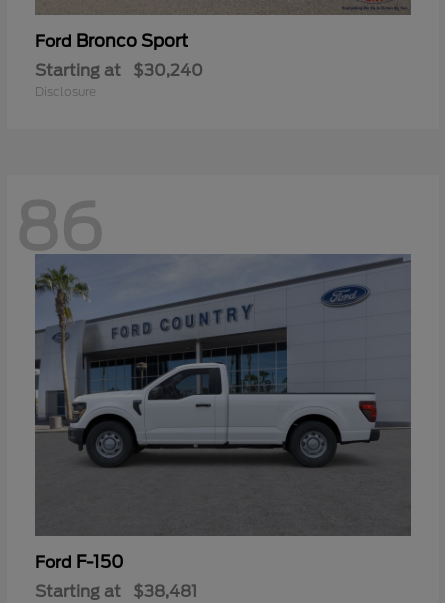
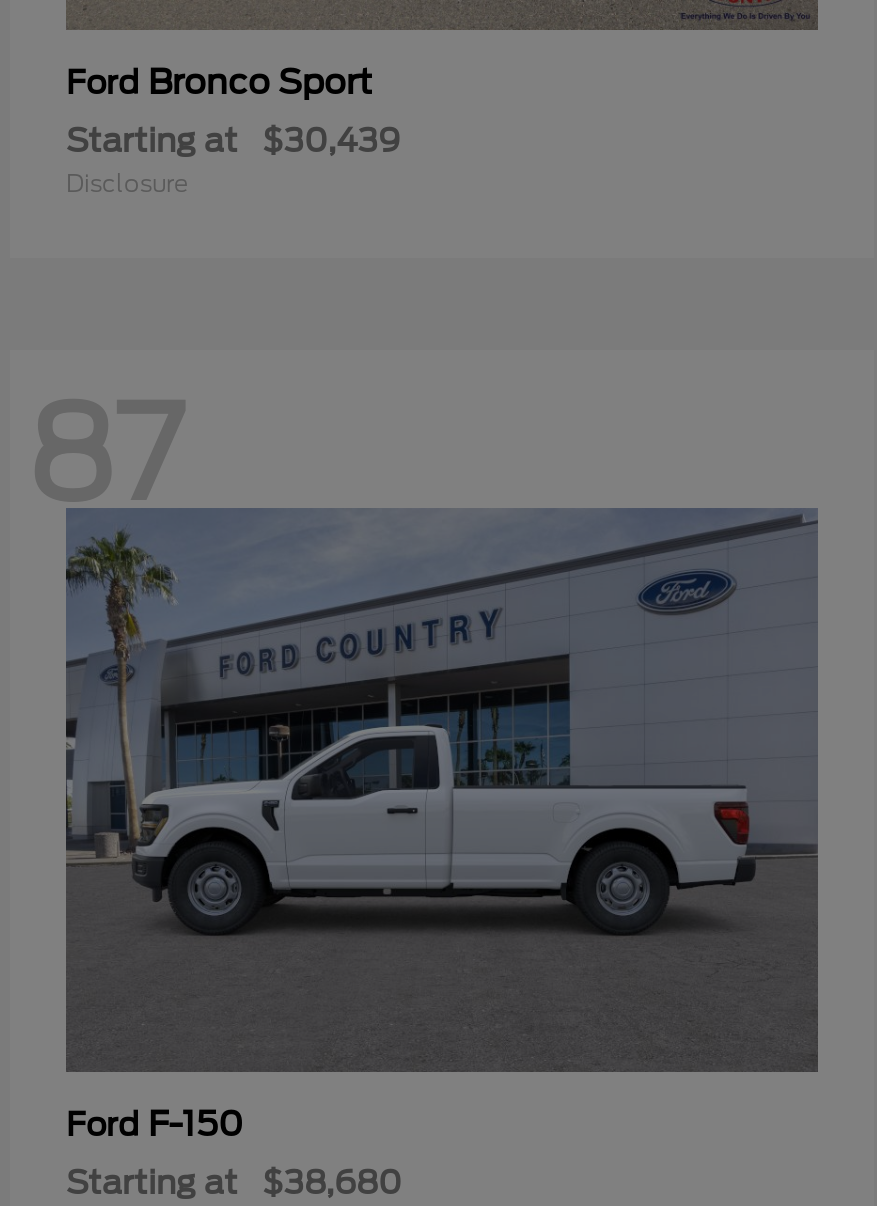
[35,61,203,80] Starting at $30,240 -> [66,122,400,160] Starting at $30,439
[15,189,103,265] 86 -> [26,378,182,530] 87
[35,582,197,601] Starting at $38,481 -> [66,1164,402,1202] Starting at $38,680

